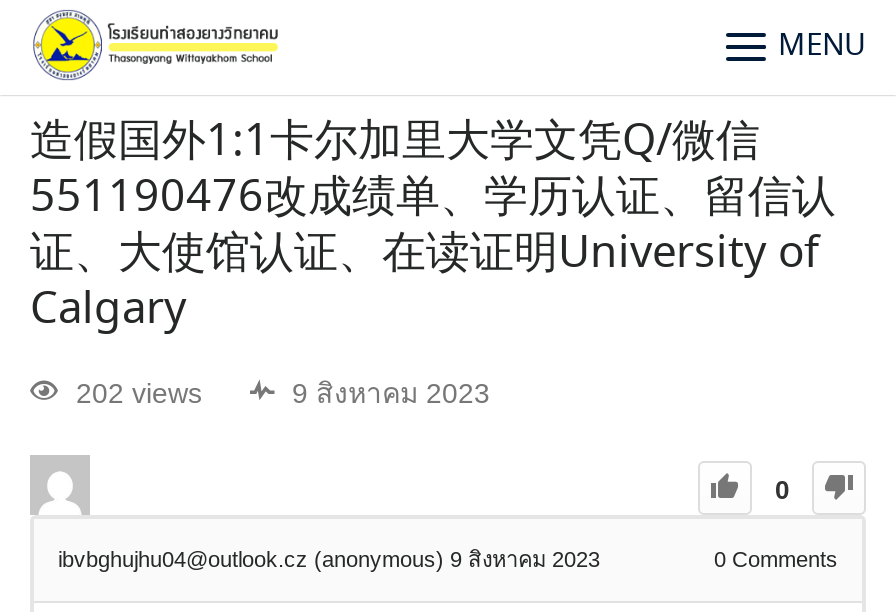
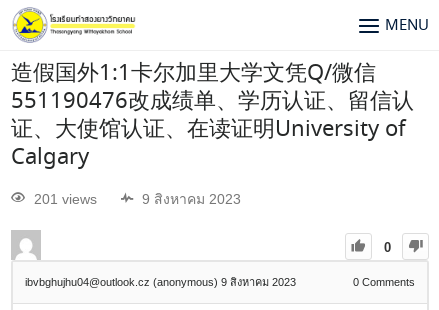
[76,378,202,410] 202 views -> [34,191,97,207] 201 views

